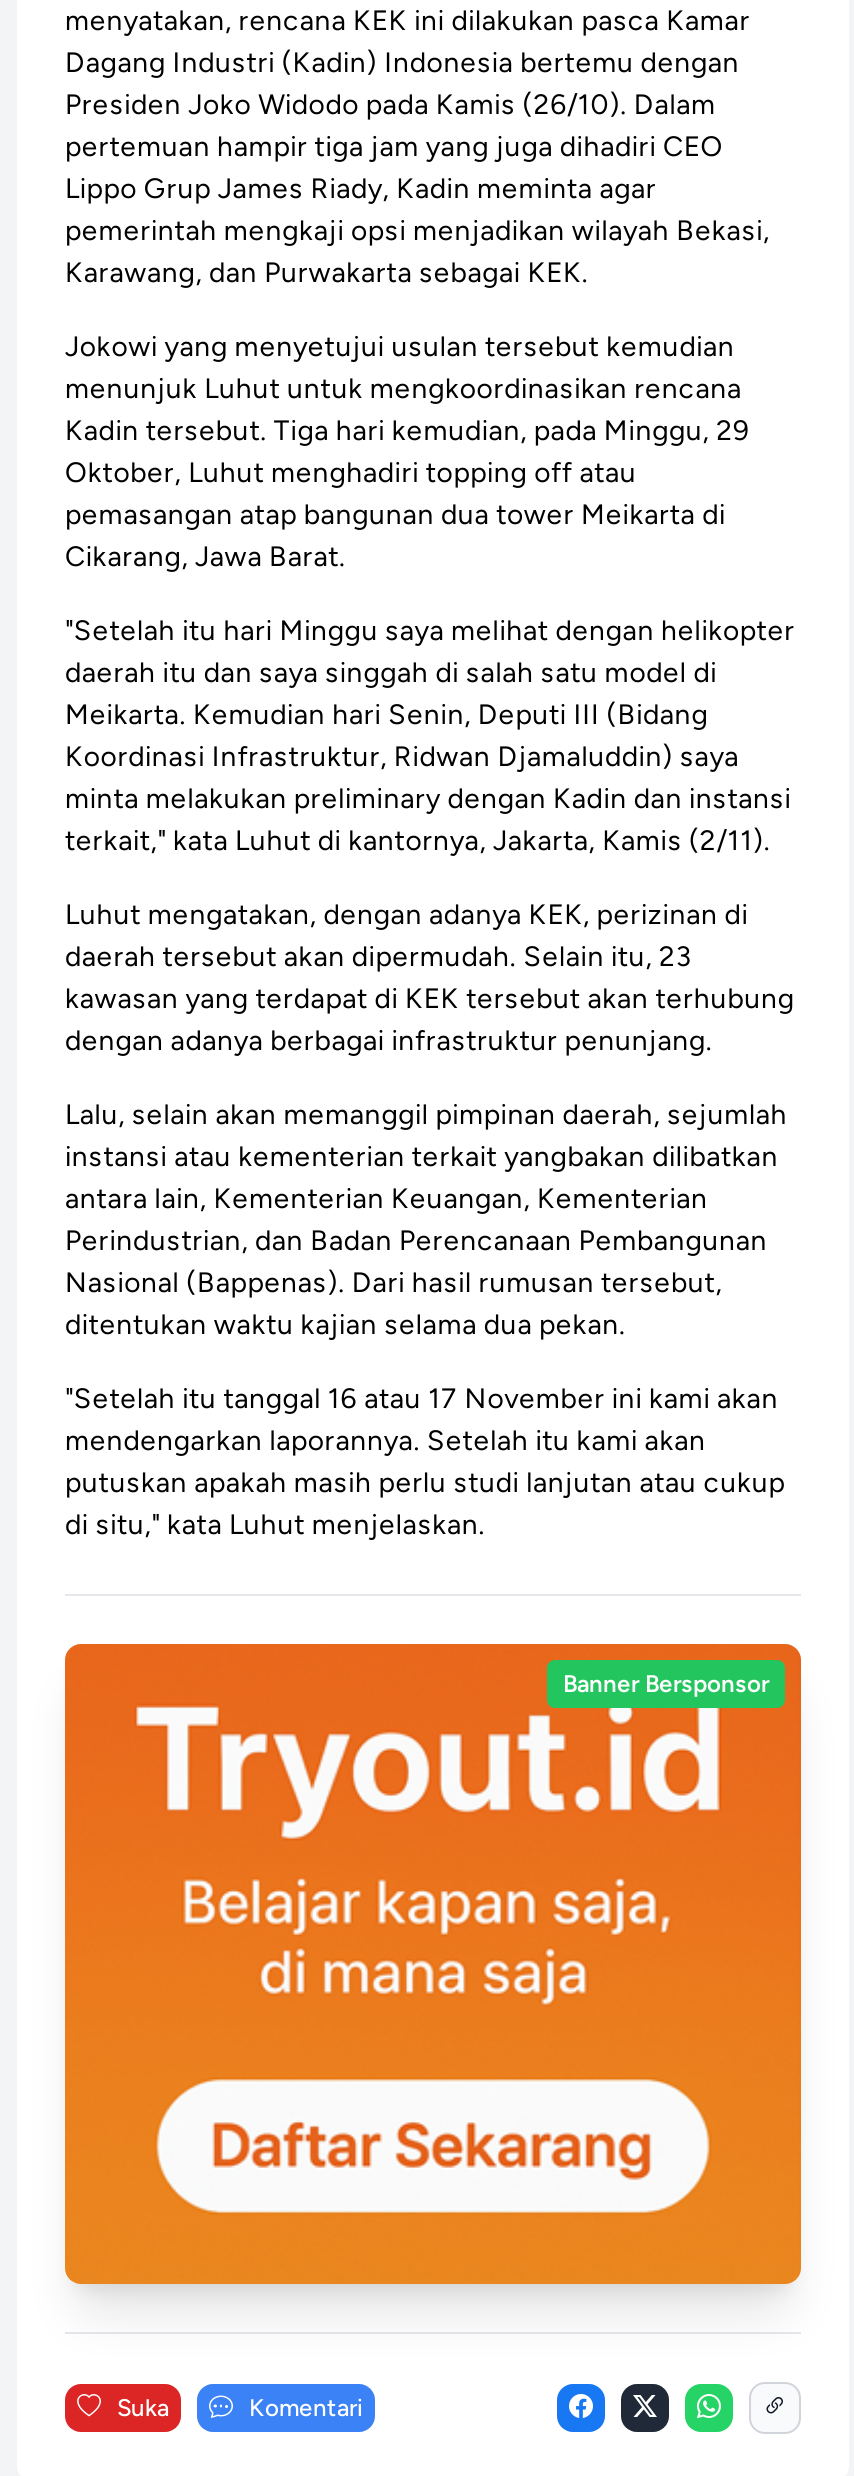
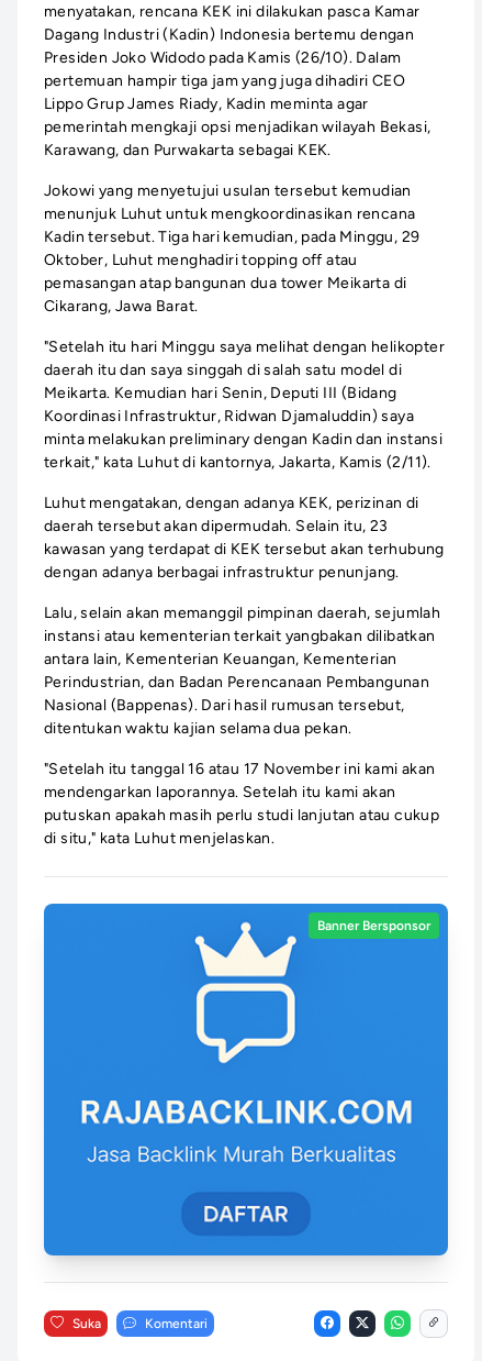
[63,1642,803,2286] [image] -> [43,903,449,1257] [image]

